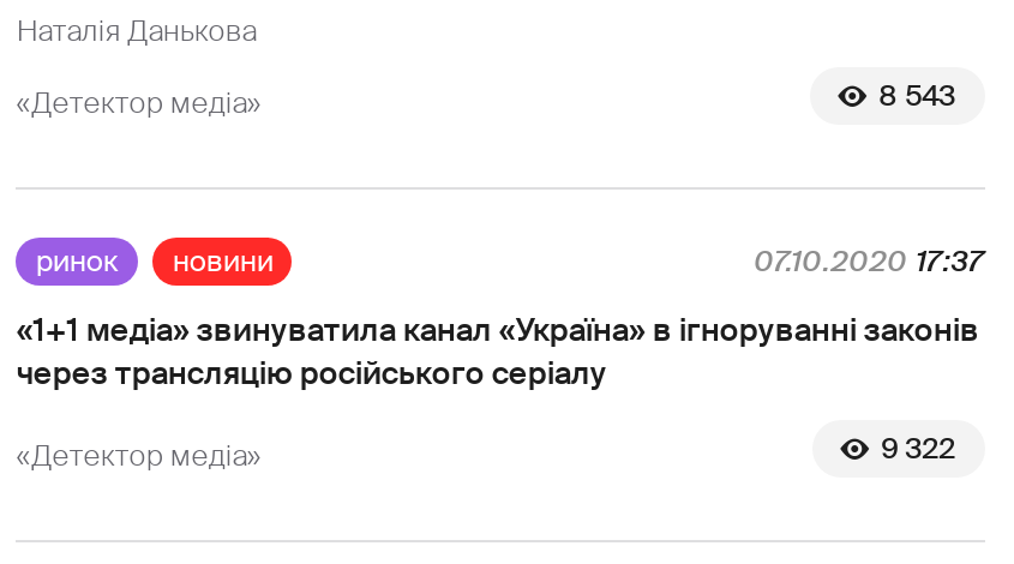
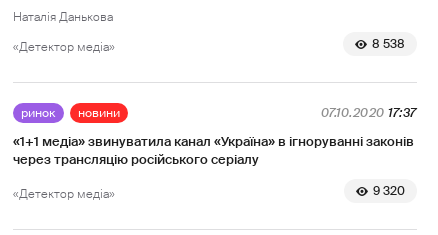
[879,78,955,116] 8 543 -> [372,36,405,52] 8 538
[881,431,955,469] 9 322 -> [373,183,405,199] 9 320

